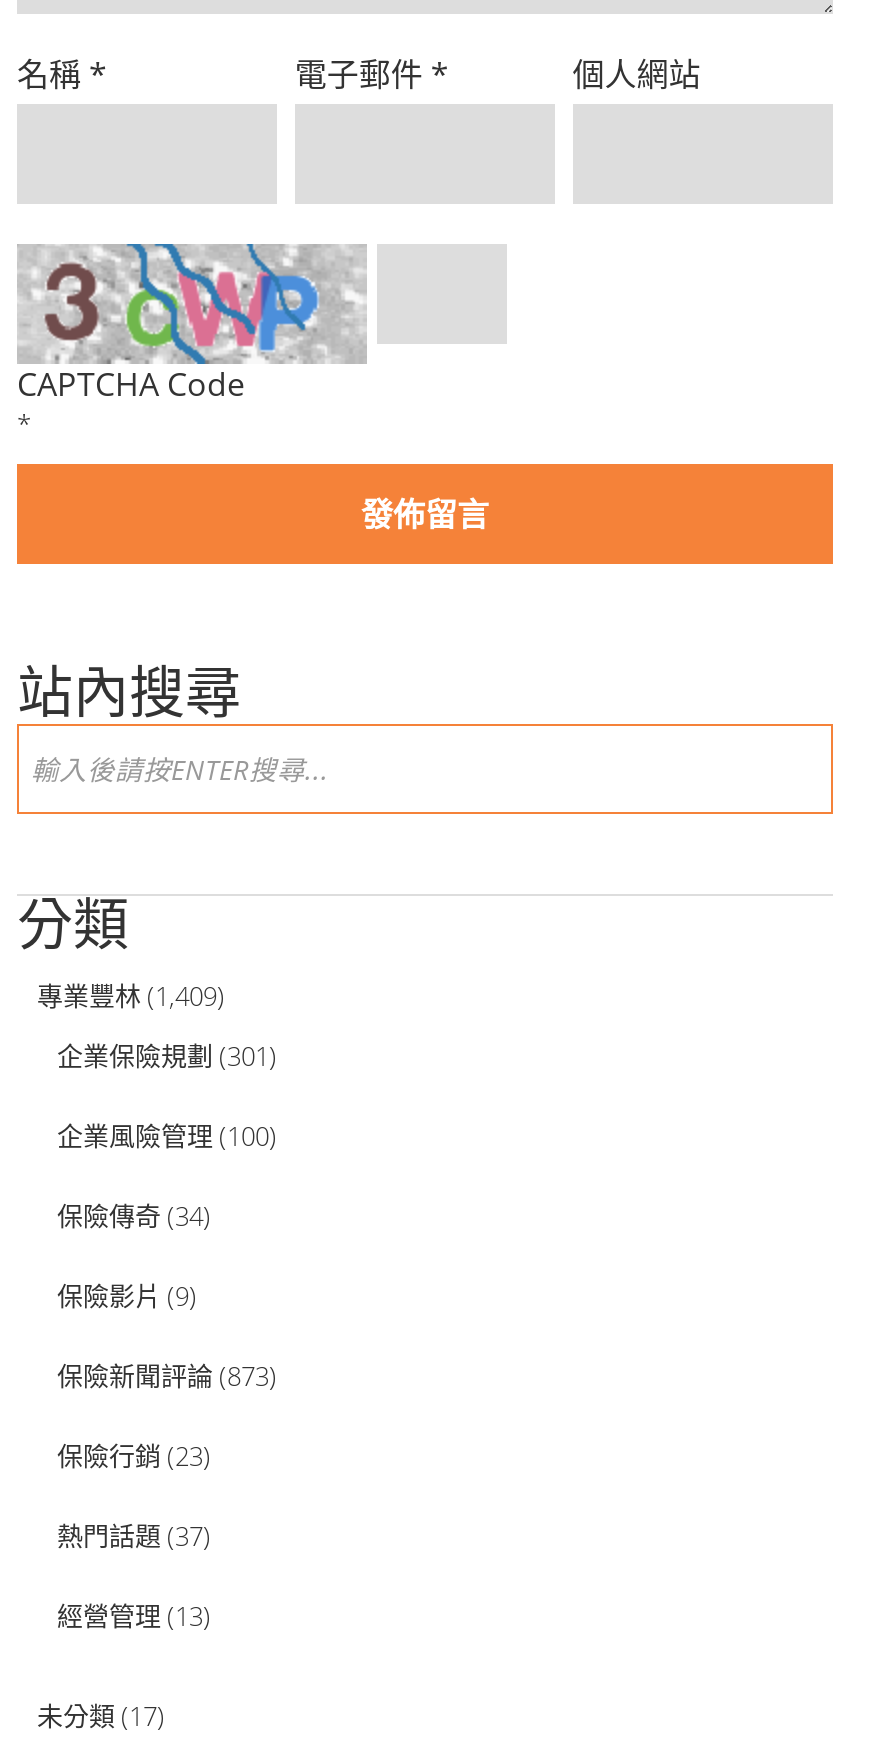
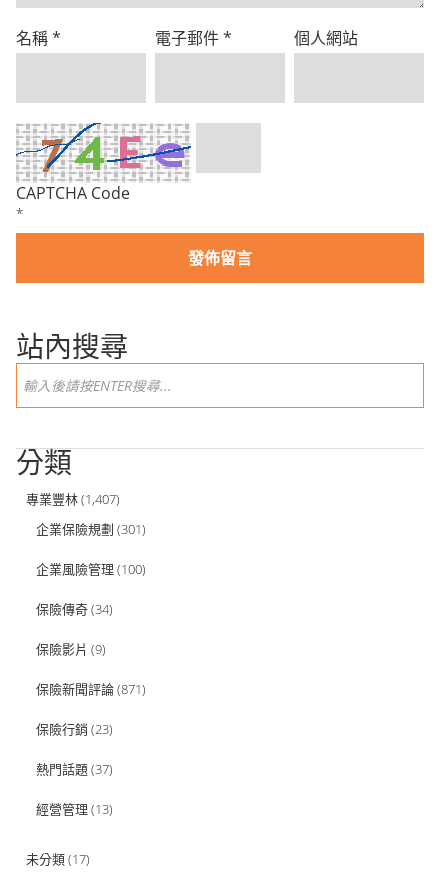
[19,242,367,364] [image] -> [16,122,191,182] [image]
[37,979,225,1015] 專業豐林(1,409) -> [26,490,120,508] 專業豐林(1,407)
[57,1359,277,1395] 保險新聞評論(873) -> [36,680,146,698] 保險新聞評論(871)

